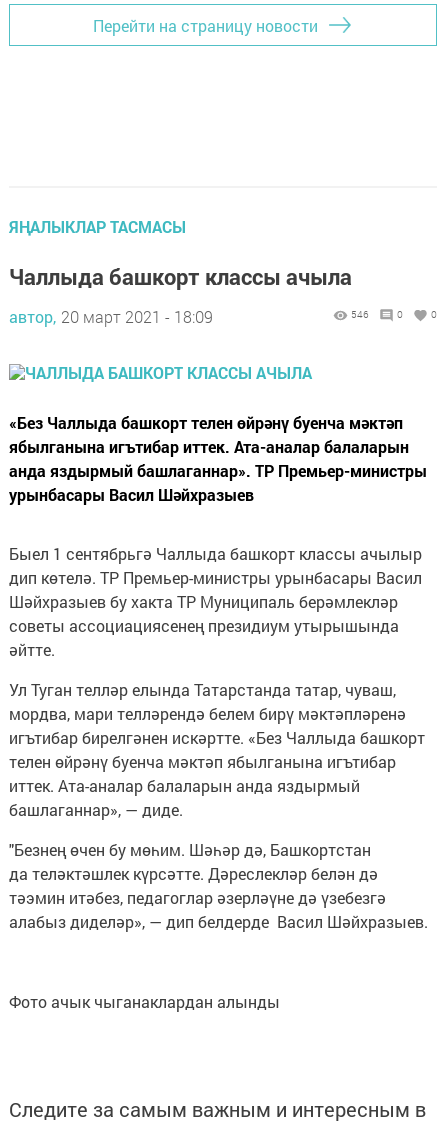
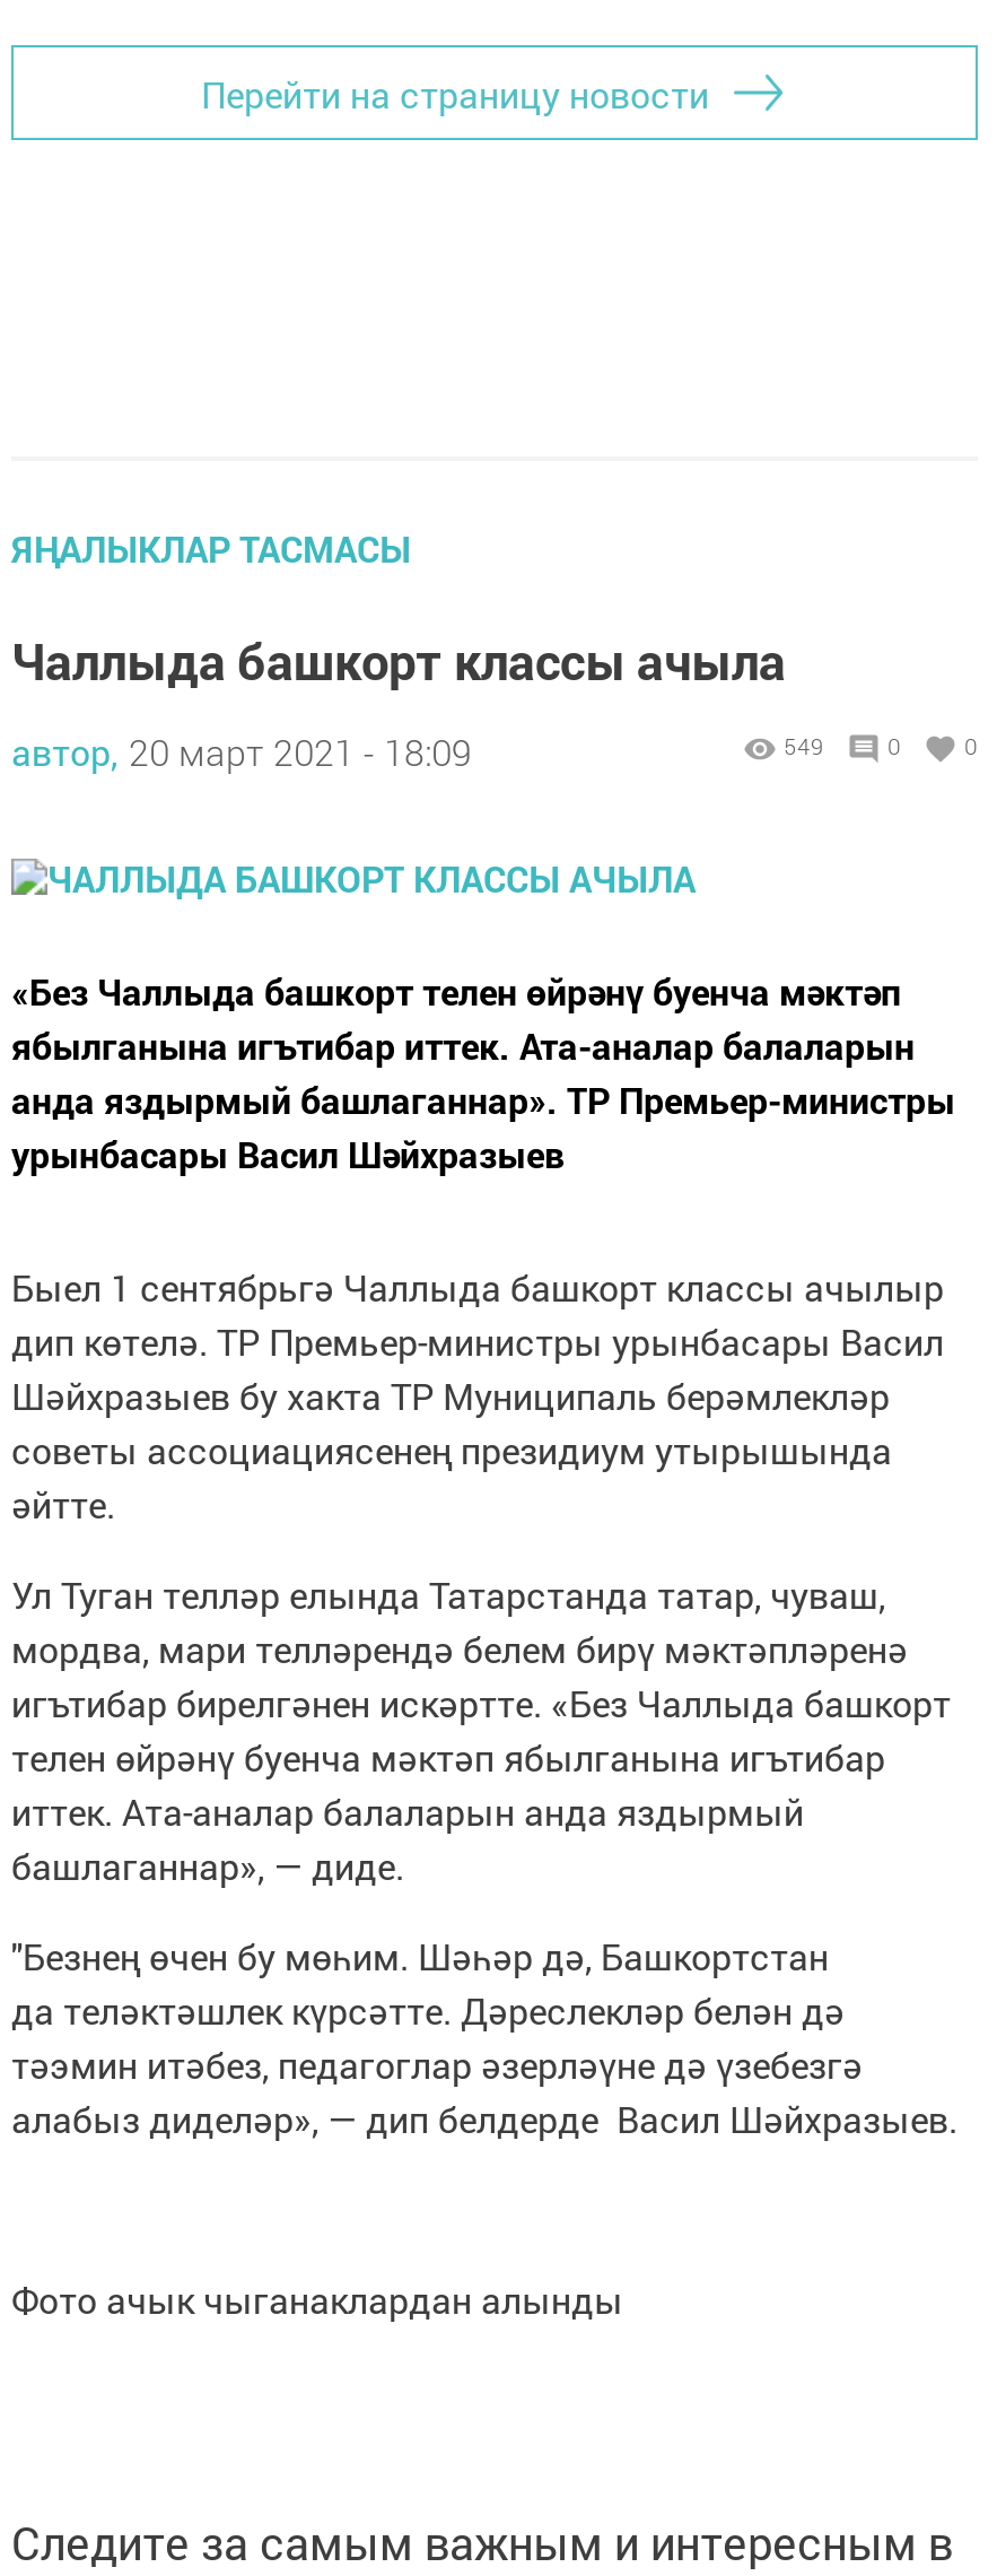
[351,308,369,321] 546 -> [784,733,824,762] 549

